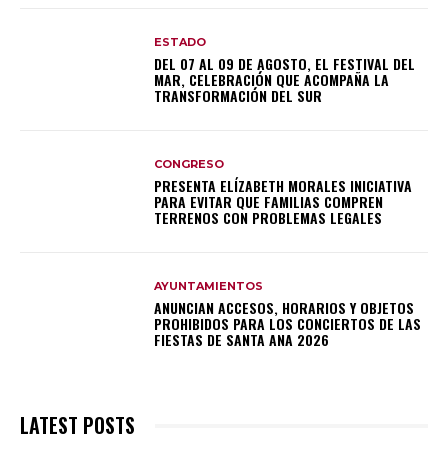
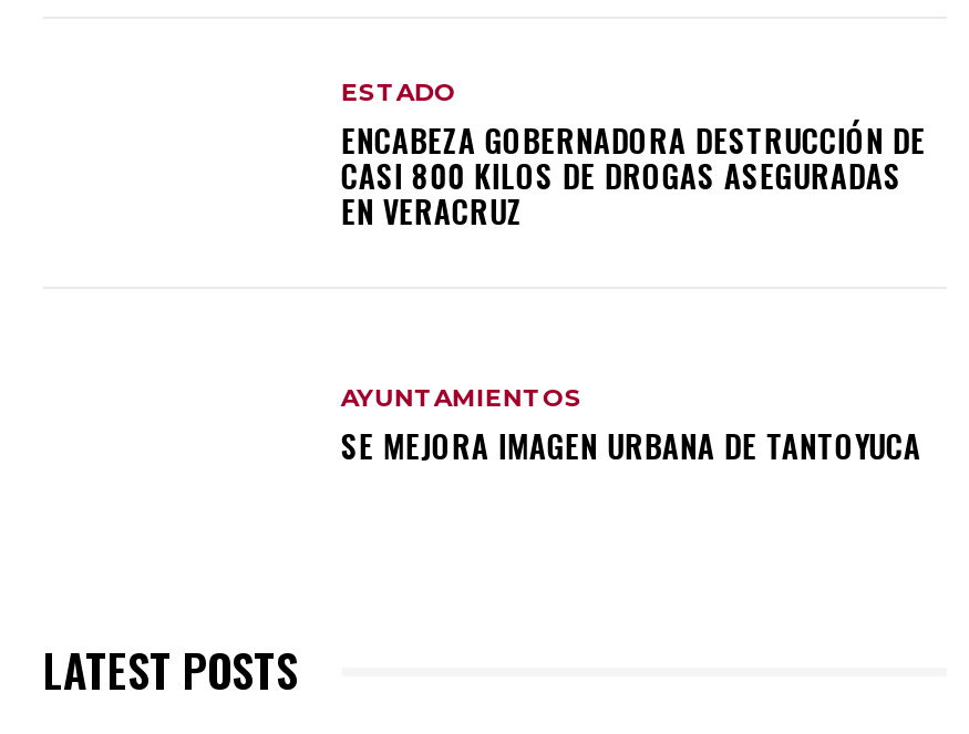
[154,53,415,228] DEL 07 AL 09 DE AGOSTO, EL FESTIVAL DEL | MAR, CELEBRACIÓN QUE ACOMPAÑA LA | TRANSFORMACIÓN DEL SUR | CONGRESO | PRESENTA ELÍZABETH MORALES INICIATIVA | PARA EVITAR QUE FAMILIAS COMPREN | TERRENOS CON PROBLEMAS LEGALES -> [341,116,926,233] ENCABEZA GOBERNADORA DESTRUCCIÓN DE | CASI 800 KILOS DE DROGAS ASEGURADAS | EN VERACRUZ
[154,297,421,350] ANUNCIAN ACCESOS, HORARIOS Y OBJETOS | PROHIBIDOS PARA LOS CONCIERTOS DE LAS | FIESTAS DE SANTA ANA 2026 -> [341,421,921,468] SE MEJORA IMAGEN URBANA DE TANTOYUCA

